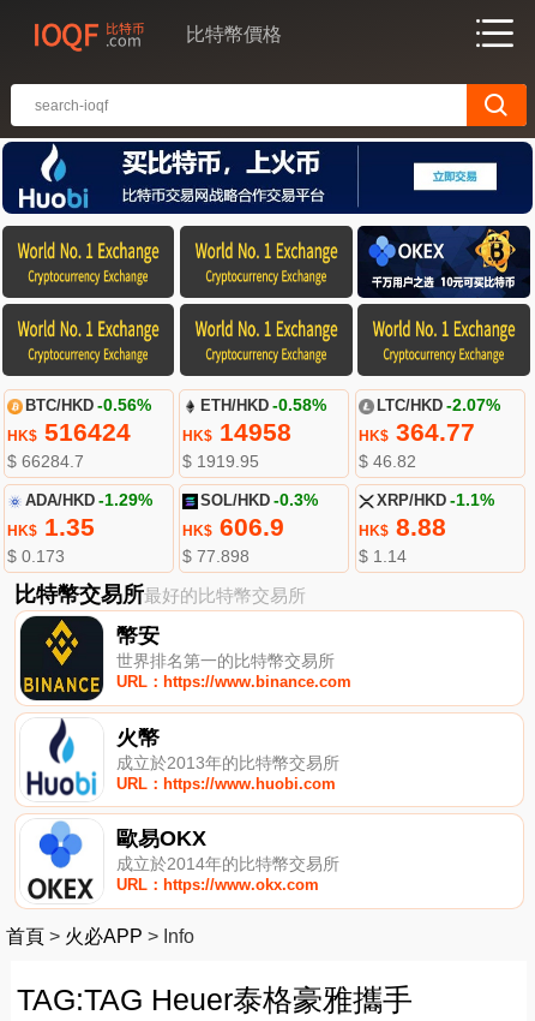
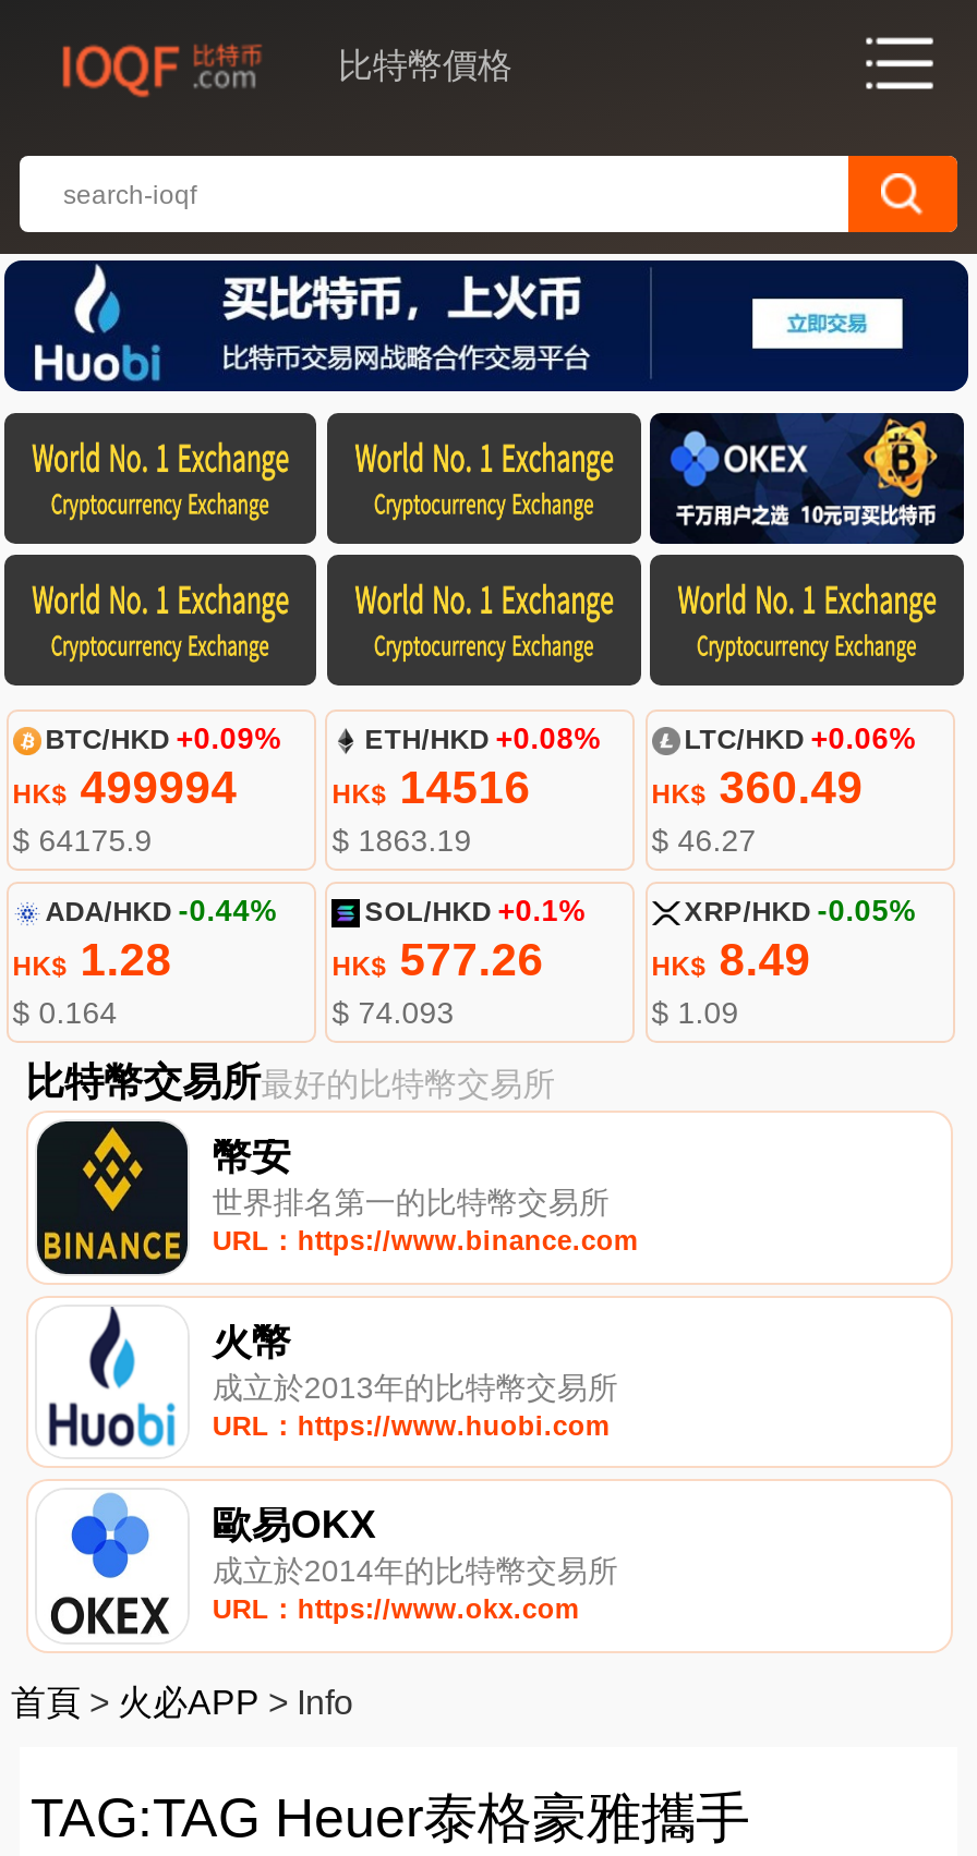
[7,396,151,471] BTC/HKD -0.56% | HK$516424 | $ 66284.7 -> [13,723,281,858] BTC/HKD +0.09% | HK$499994 | $ 64175.9
[183,396,327,471] ETH/HKD -0.58% | HK$14958 | $ 1919.95 -> [332,723,600,858] ETH/HKD +0.08% | HK$14516 | $ 1863.19
[358,396,500,471] LTC/HKD -2.07% | HK$364.77 | $ 46.82 -> [652,723,916,858] LTC/HKD +0.06% | HK$360.49 | $ 46.27
[7,491,152,566] ADA/HKD -1.29% | HK$1.35 | $ 0.173 -> [13,895,277,1030] ADA/HKD -0.44% | HK$1.28 | $ 0.164
[183,491,318,566] SOL/HKD -0.3% | HK$606.9 | $ 77.898 -> [332,895,585,1030] SOL/HKD +0.1% | HK$577.26 | $ 74.093
[358,491,494,566] XRP/HKD -1.1% | HK$8.88 | $ 1.14 -> [652,895,916,1030] XRP/HKD -0.05% | HK$8.49 | $ 1.09

